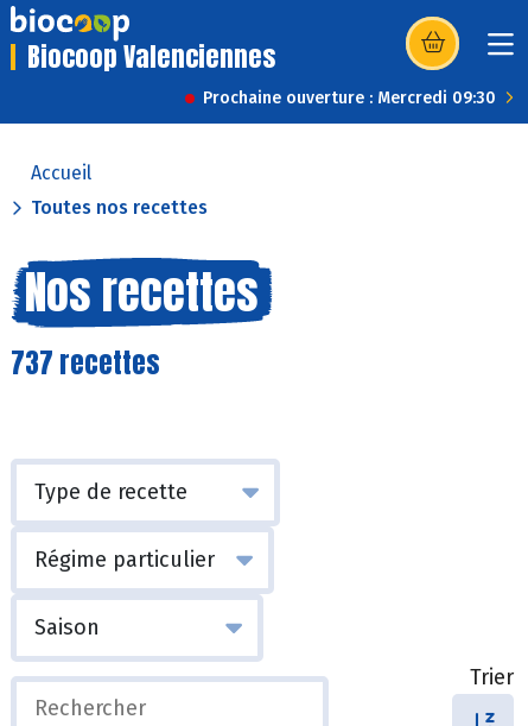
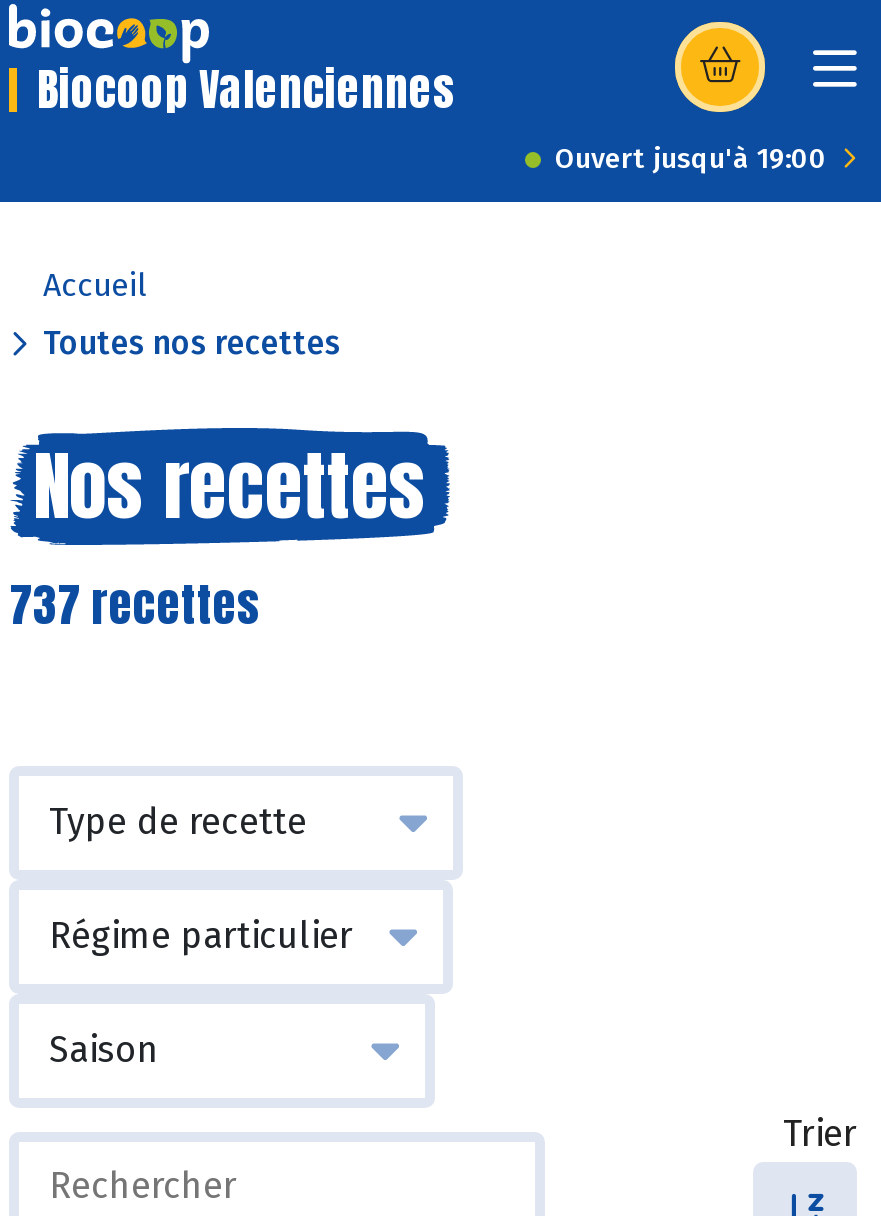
[203,88,496,108] Prochaine ouverture : Mercredi 09:30 -> [555,142,827,176] Ouvert jusqu'à 19:00

